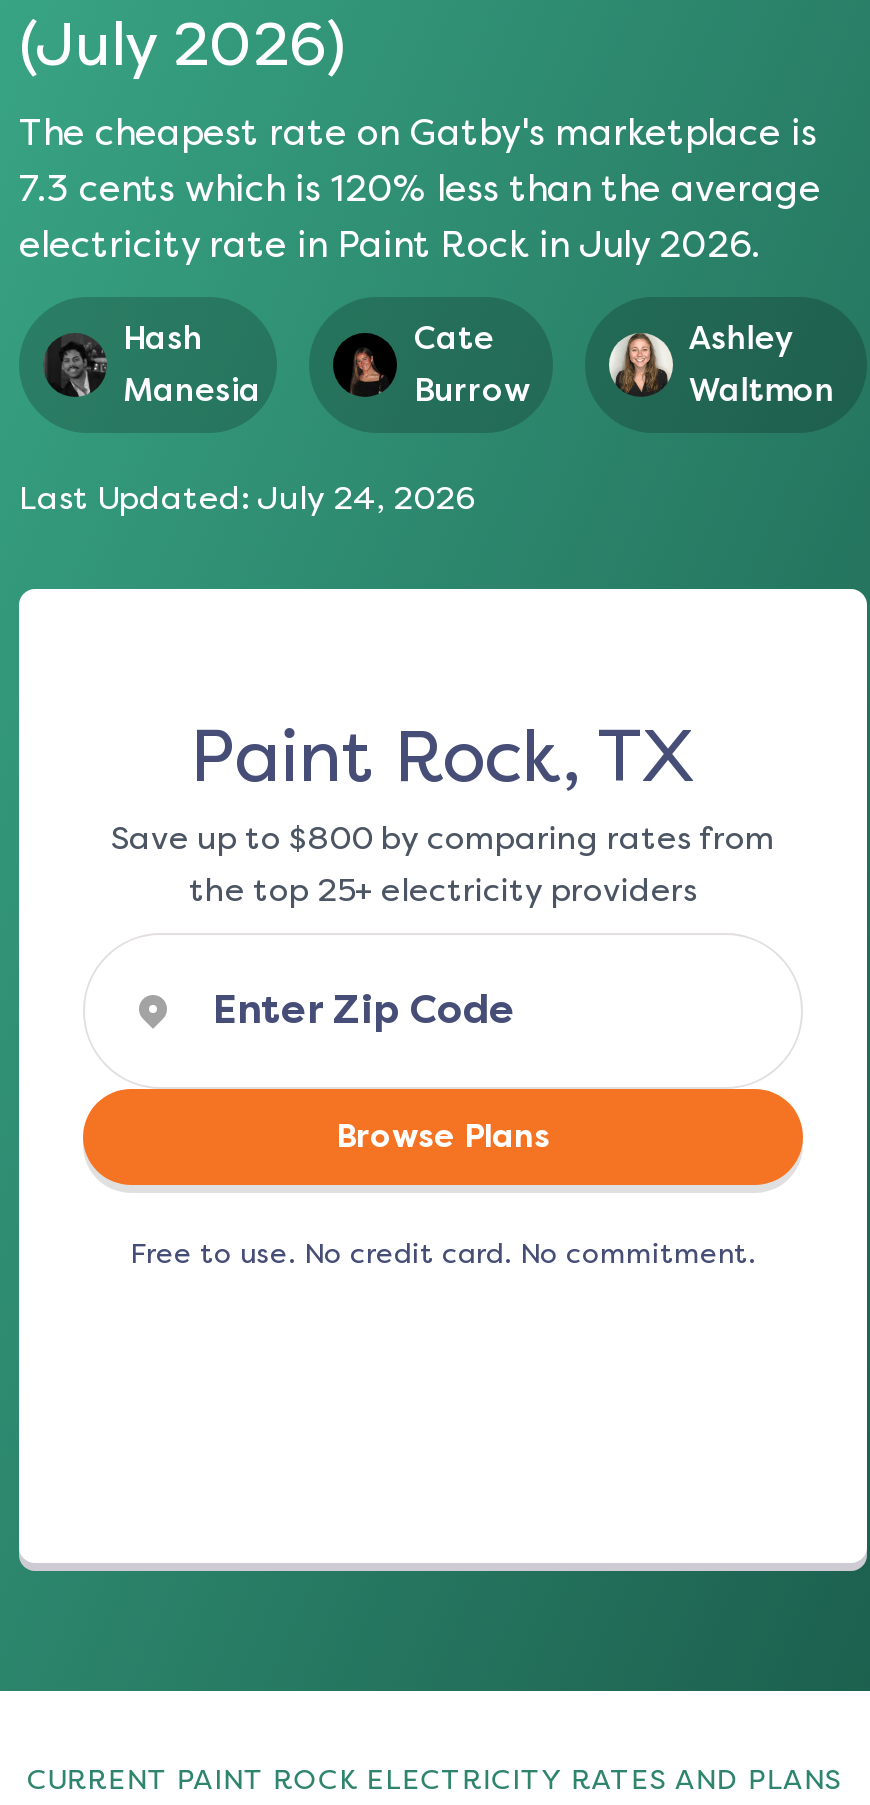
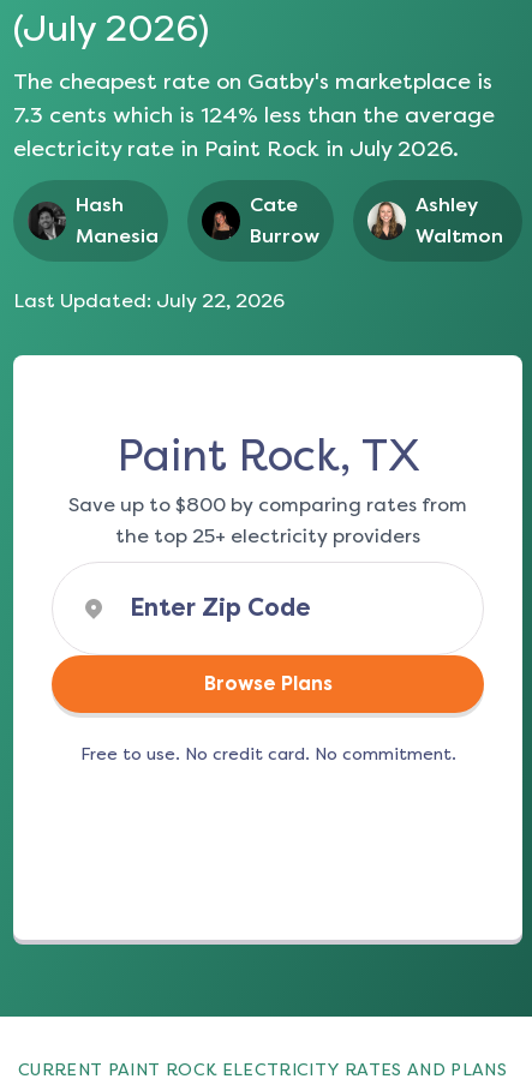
[19,168,821,212] 7.3 cents which is 120% less than the average -> [13,102,495,129] 7.3 cents which is 124% less than the average
[19,480,475,518] Last Updated: July 24, 2026 -> [13,290,285,312] Last Updated: July 22, 2026

